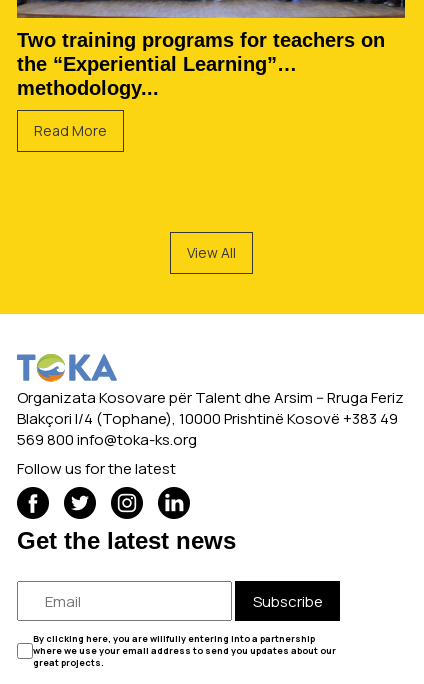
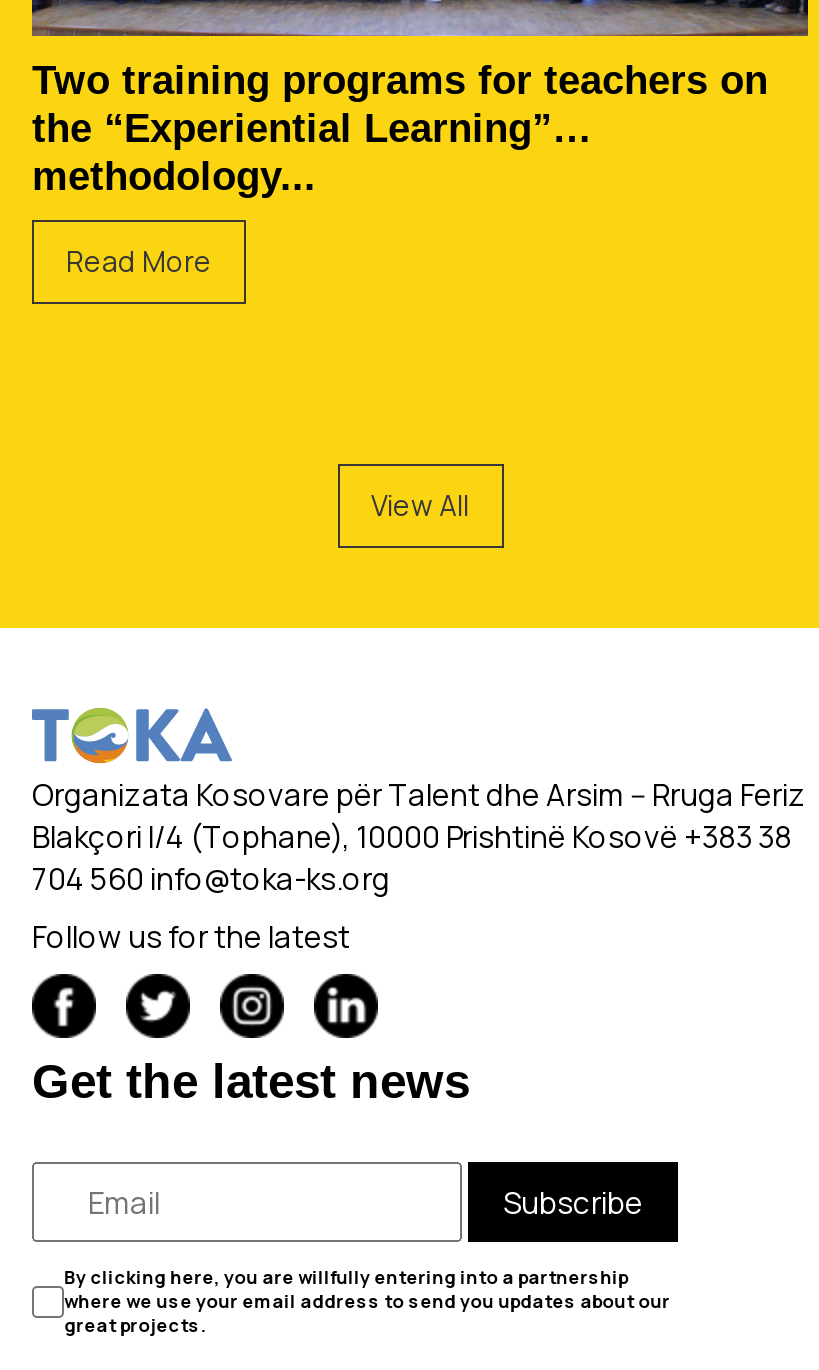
[17,408,398,429] Blakçori I/4 (Tophane), 10000 Prishtinë Kosovë +383 49 -> [32,817,792,859] Blakçori I/4 (Tophane), 10000 Prishtinë Kosovë +383 38
[17,429,197,450] 569 800 info@toka-ks.org -> [32,859,390,901] 704 560 info@toka-ks.org

